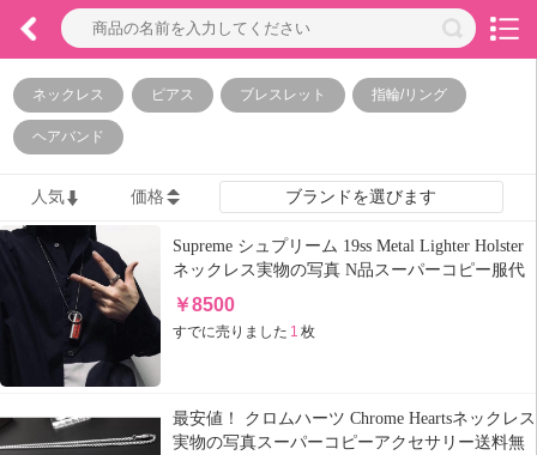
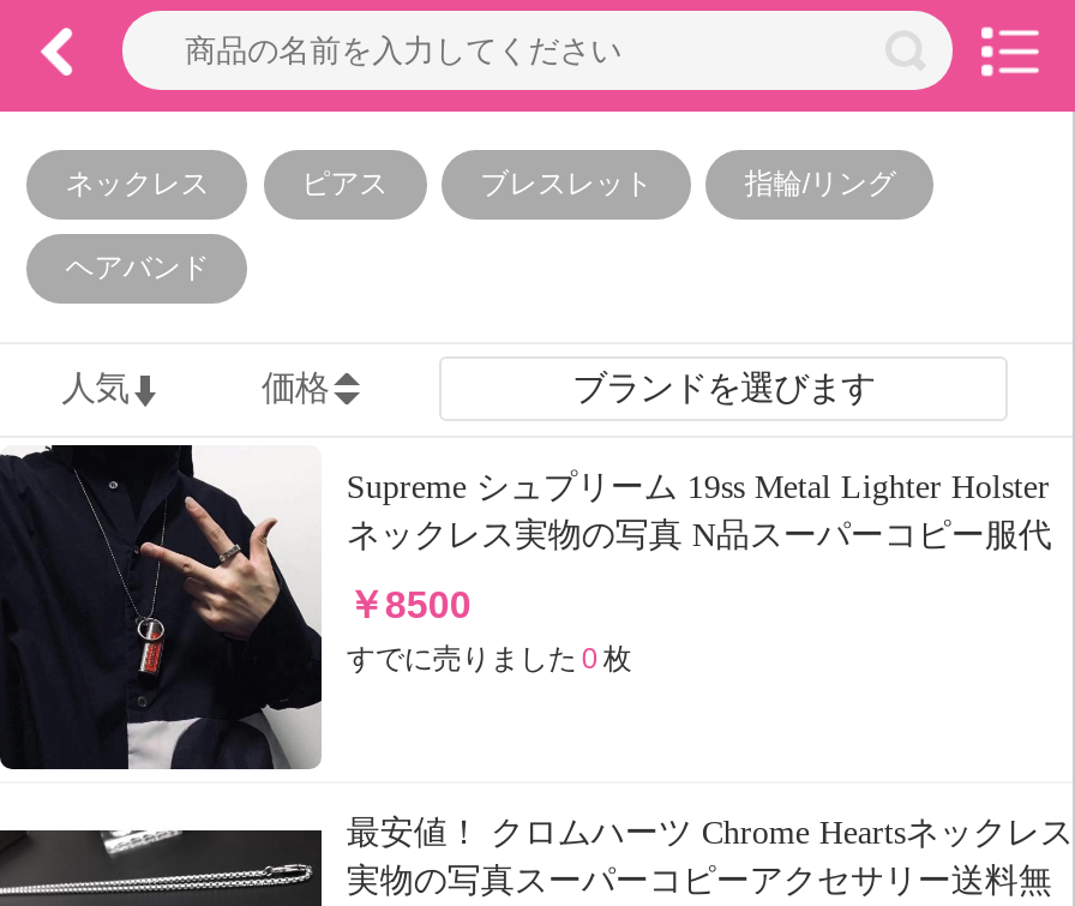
[173,324,316,340] すでに売りました 1 枚 -> [346,643,632,676] すでに売りました 0 枚

